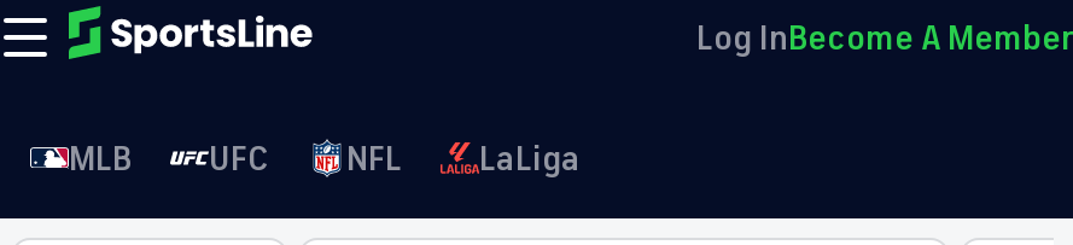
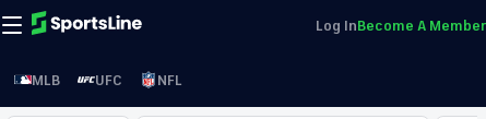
[479,138,581,179] LaLiga -> none

